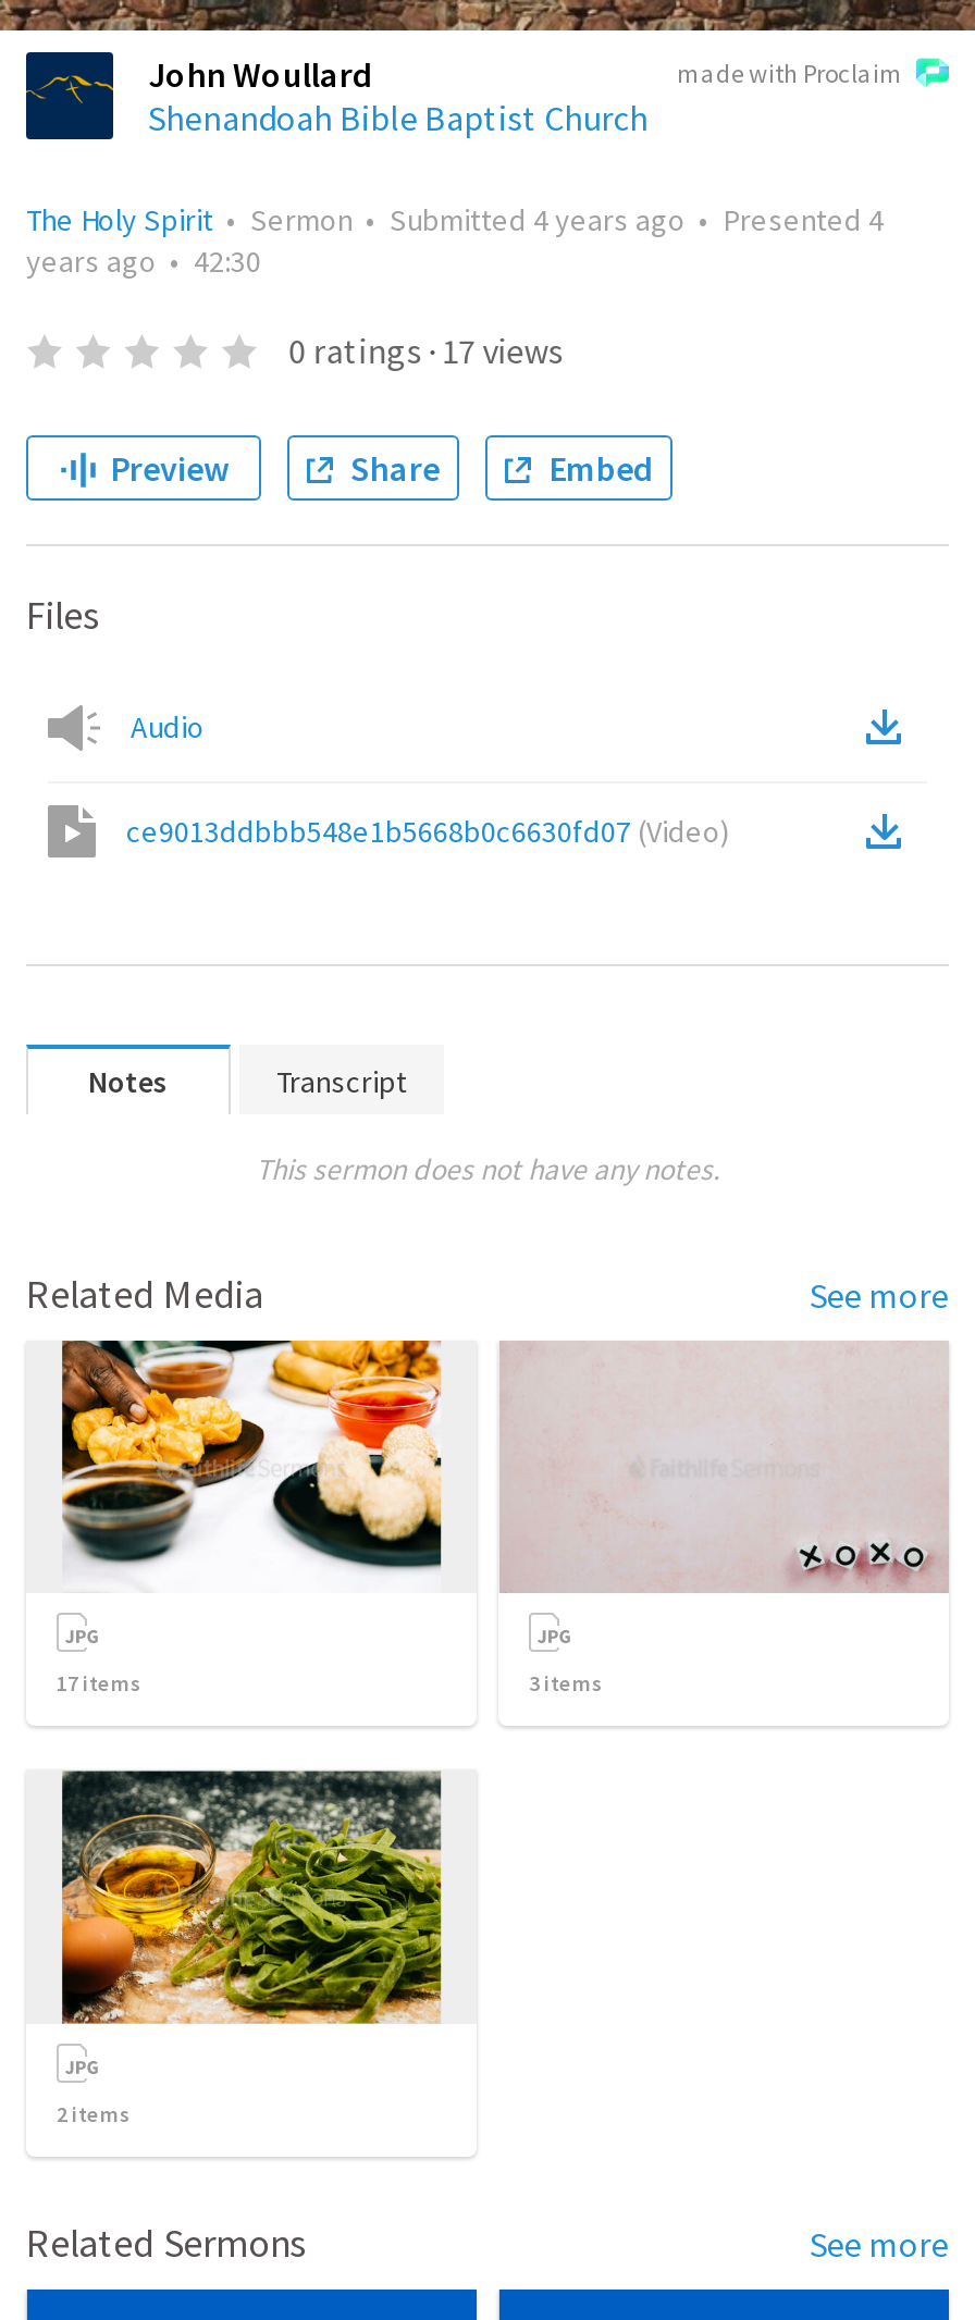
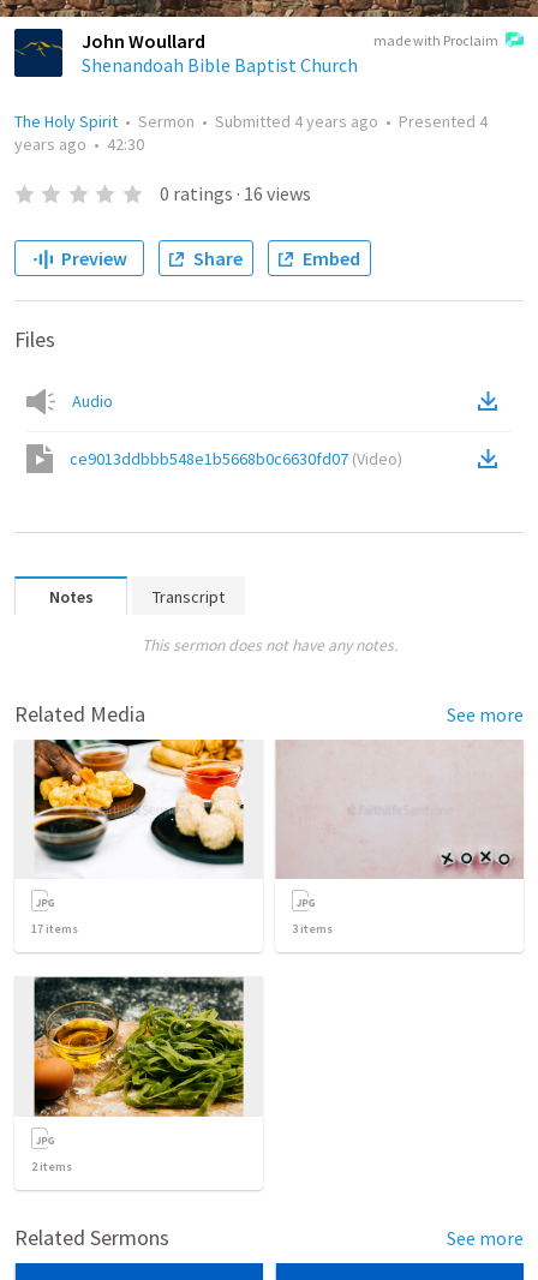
[289,329,563,372] 0 ratings · 17 views -> [159,181,311,205] 0 ratings · 16 views

